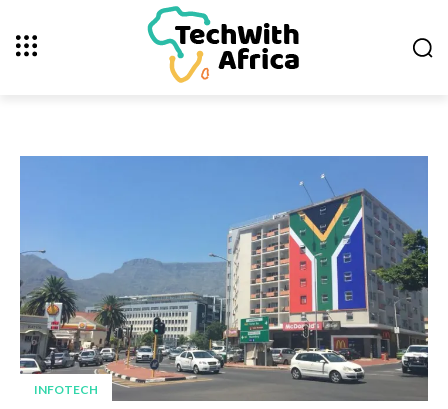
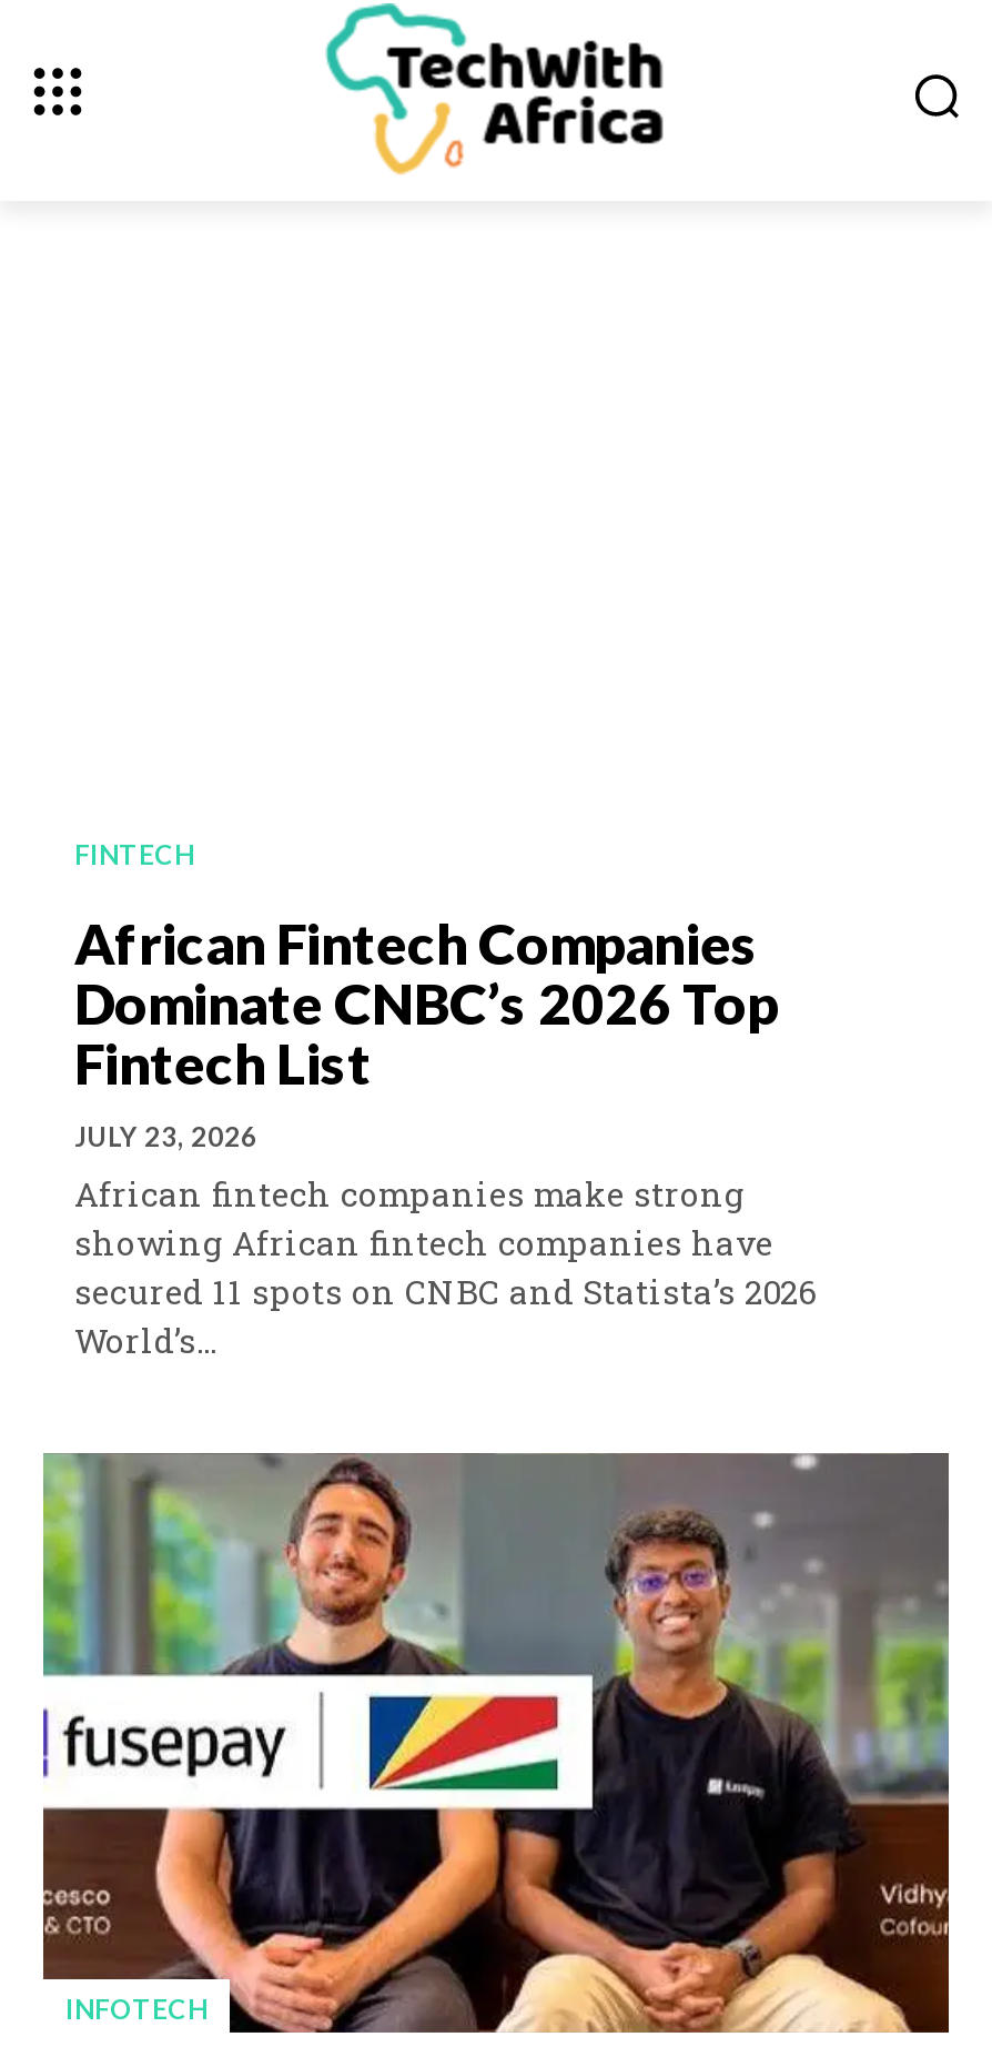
none -> [74,838,816,1362] FINTECH | African Fintech Companies | Dominate CNBC’s 2026 Top | Fintech List | JULY 23, 2026 | African fintech companies make strong | showing African fintech companies have | secured 11 spots on CNBC and Statista’s 2026 | World’s...
[19,155,429,402] [image] -> [41,1451,951,2035] [image]

